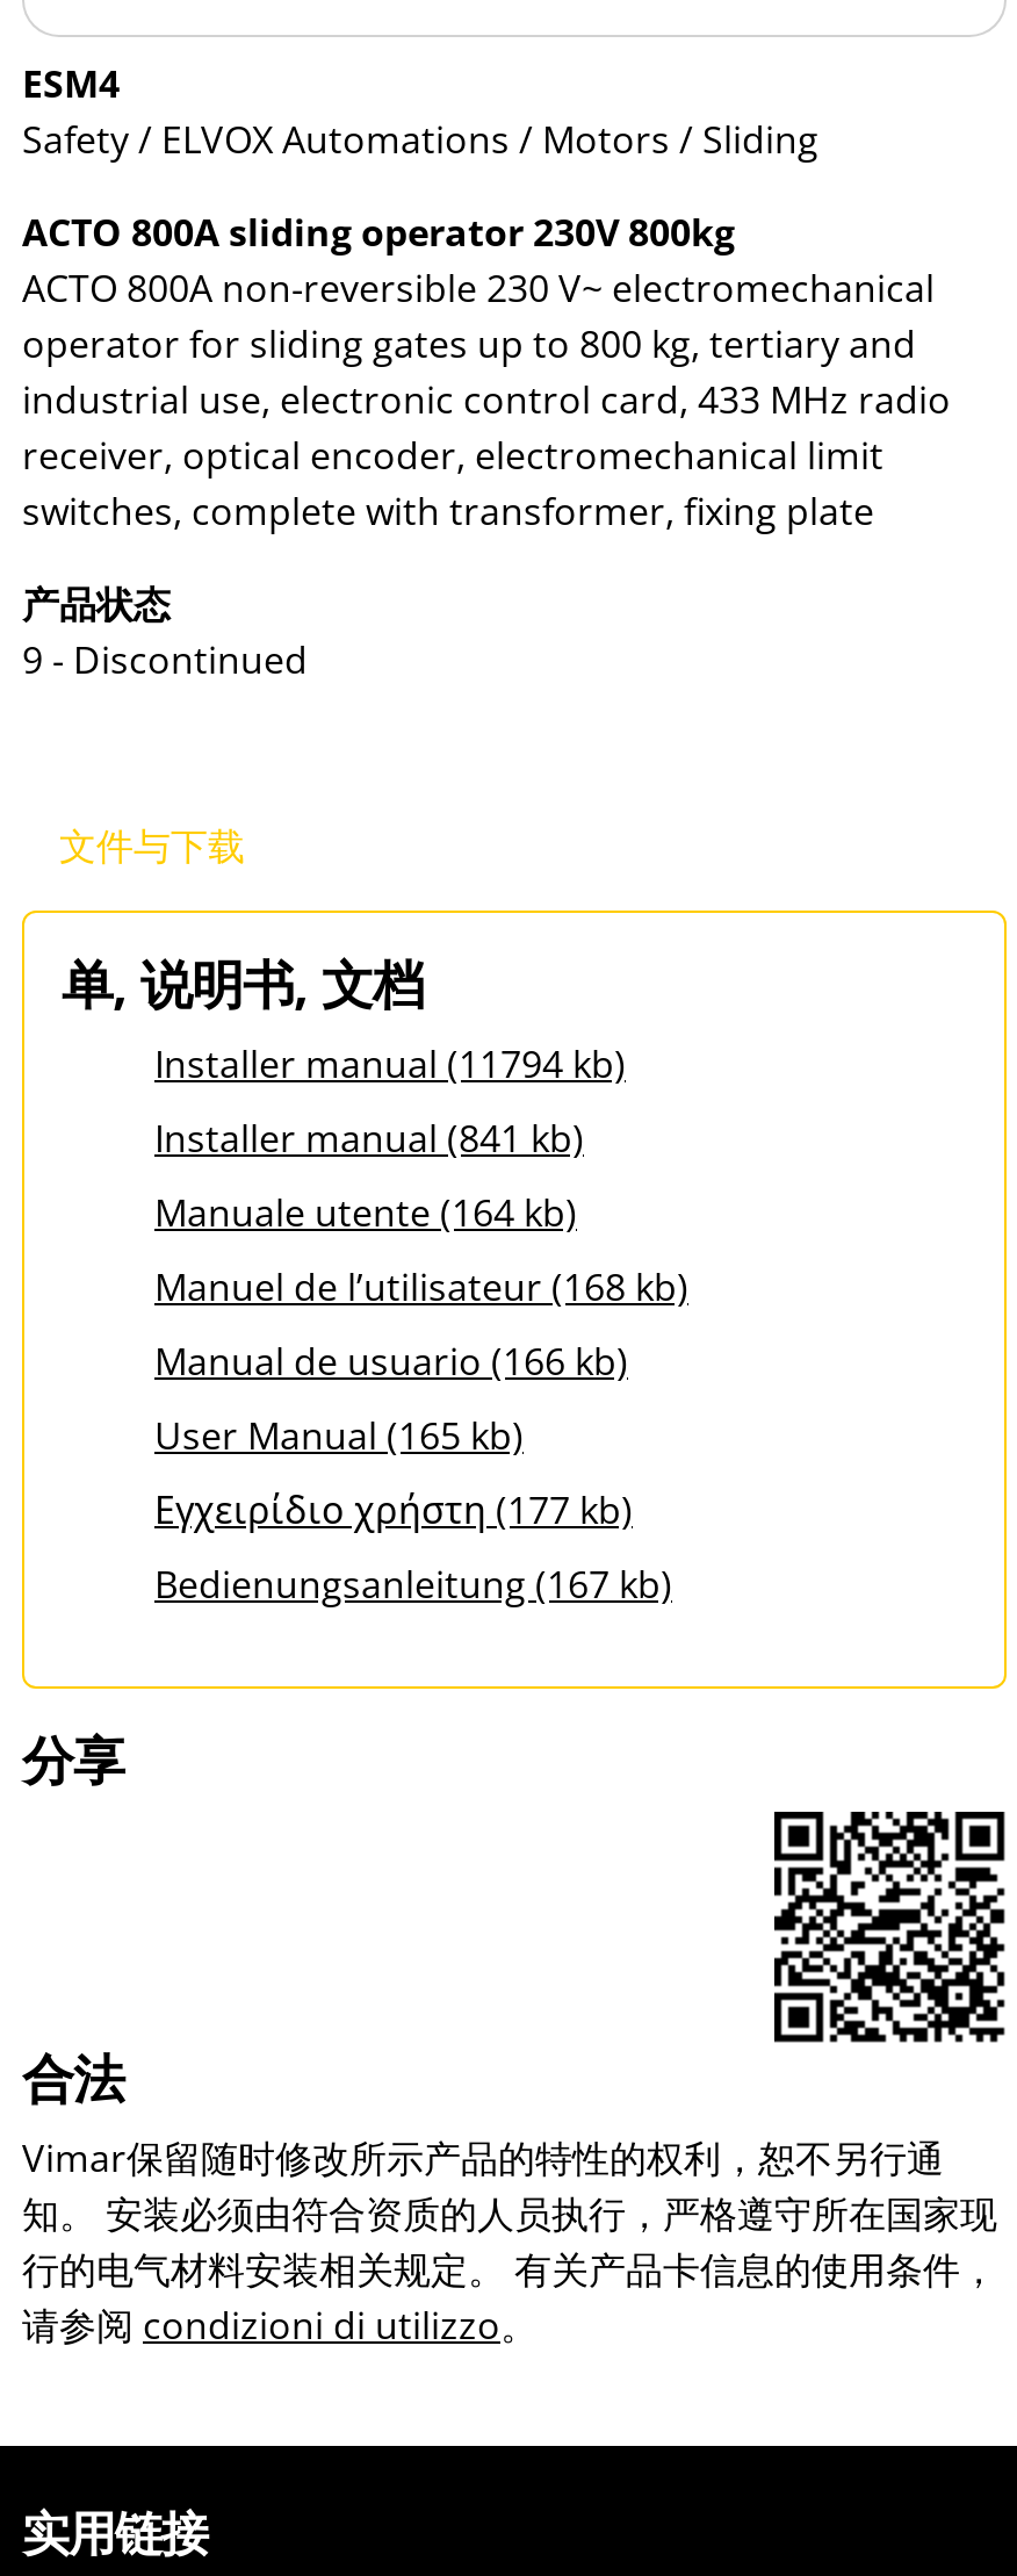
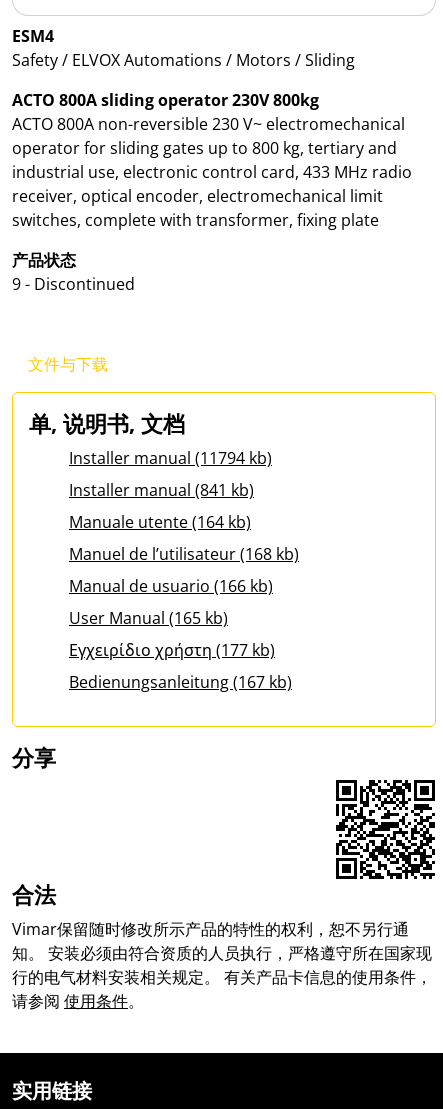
[22,2299,538,2350] 请参阅condizioni di utilizzo。 -> [12,990,144,1012] 请参阅使用条件。

